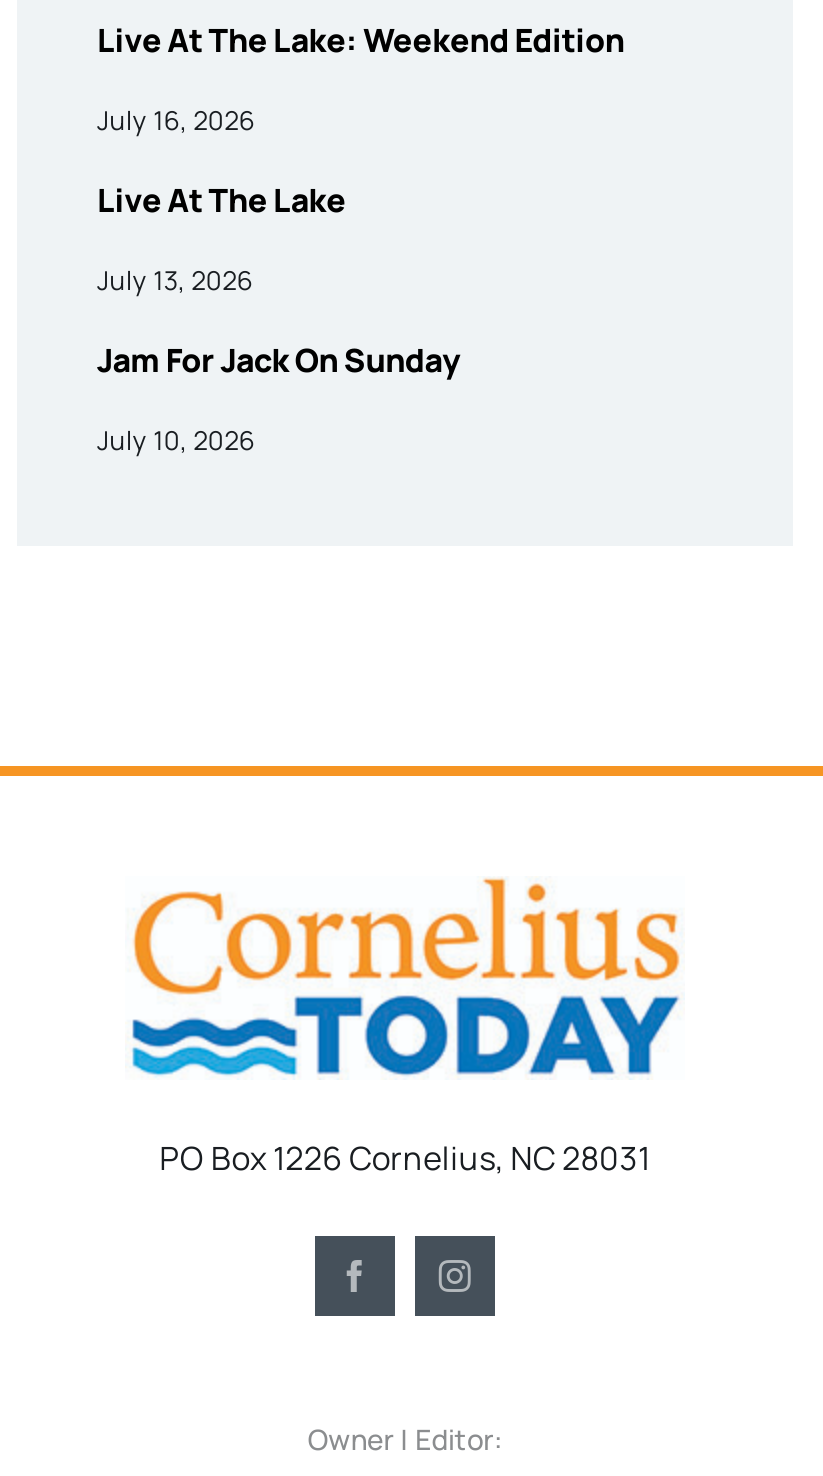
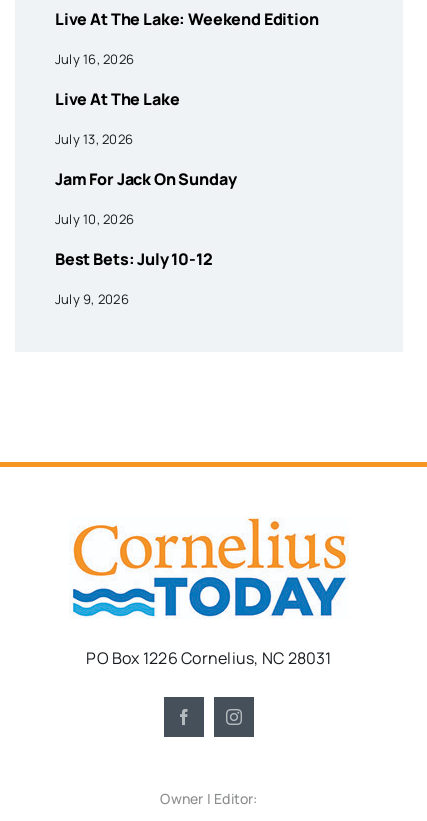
none -> [55,248,213,308] Best Bets: July 10-12 | July 9, 2026

